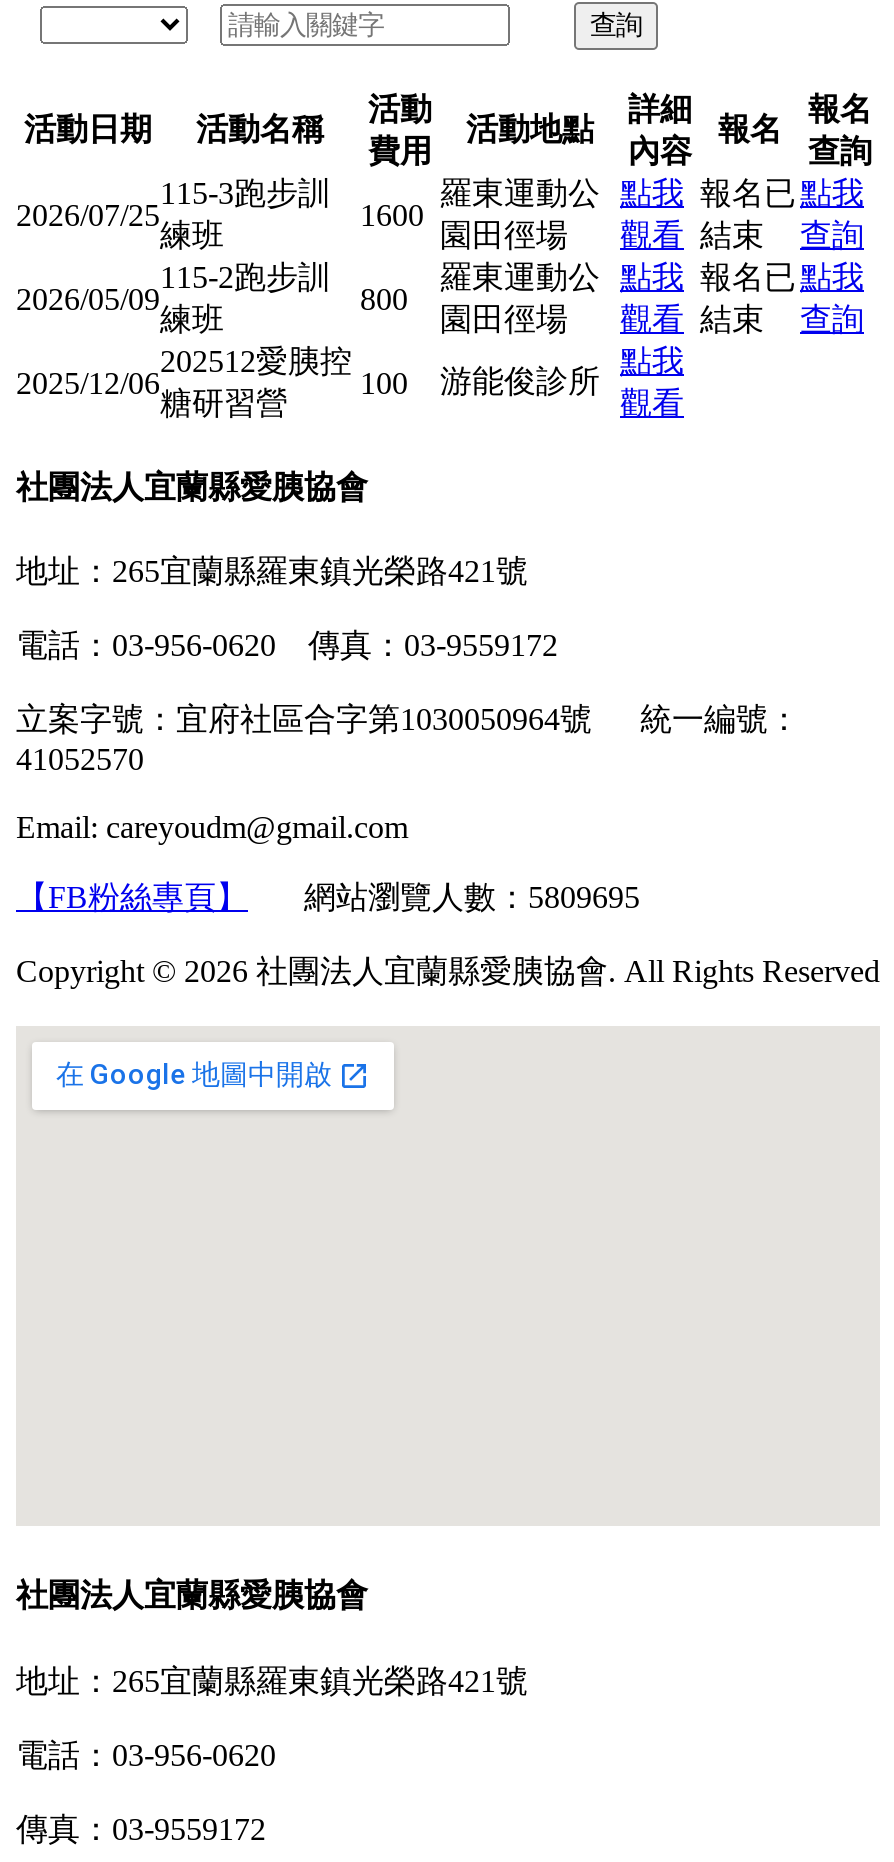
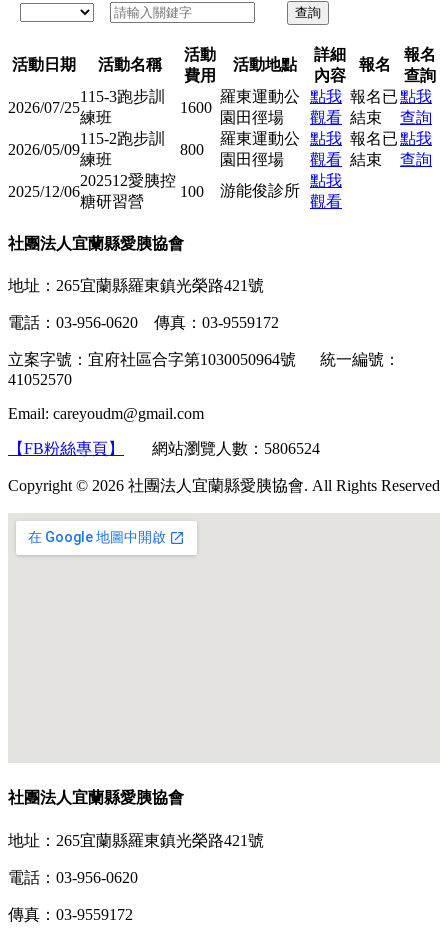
[16,880,640,914] 【FB粉絲專頁】網站瀏覽人數：5809695 -> [8,440,320,457] 【FB粉絲專頁】網站瀏覽人數：5806524

